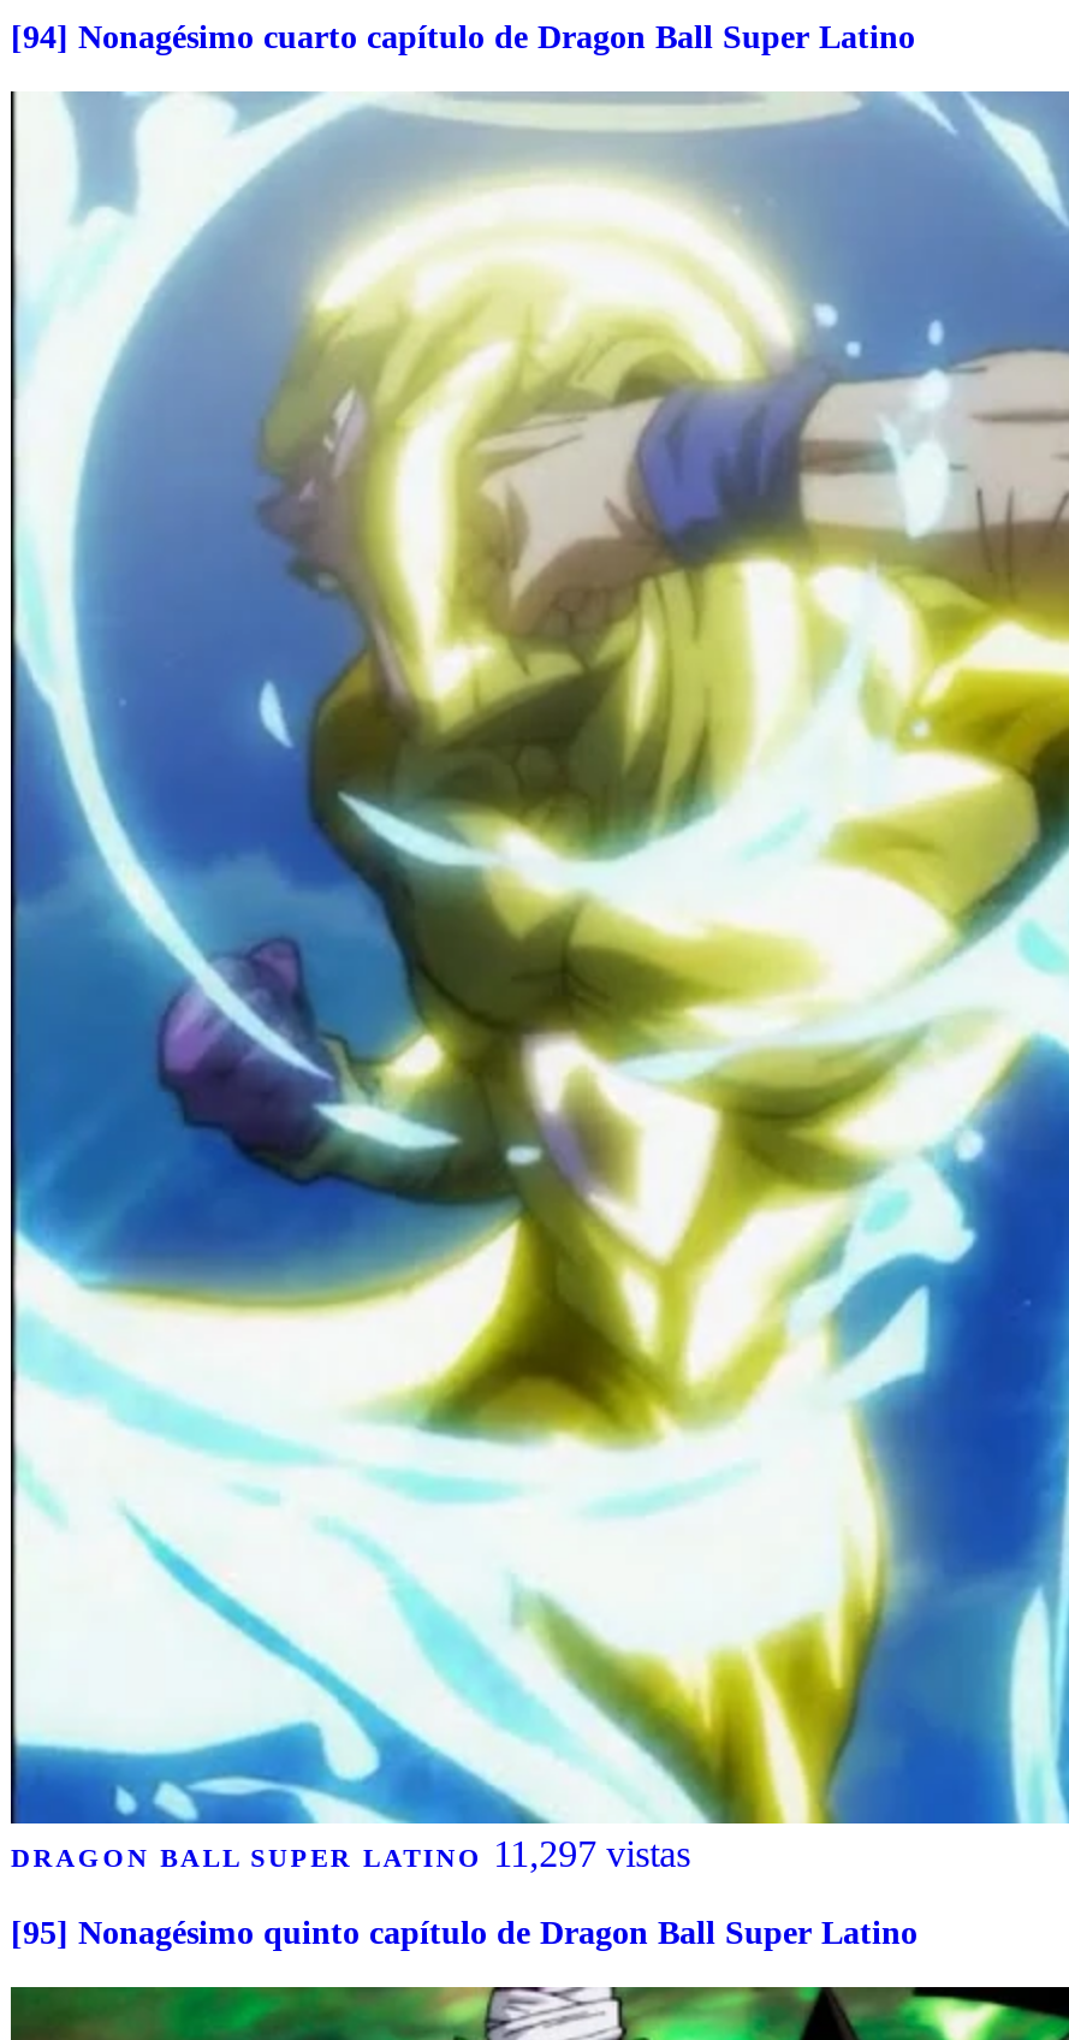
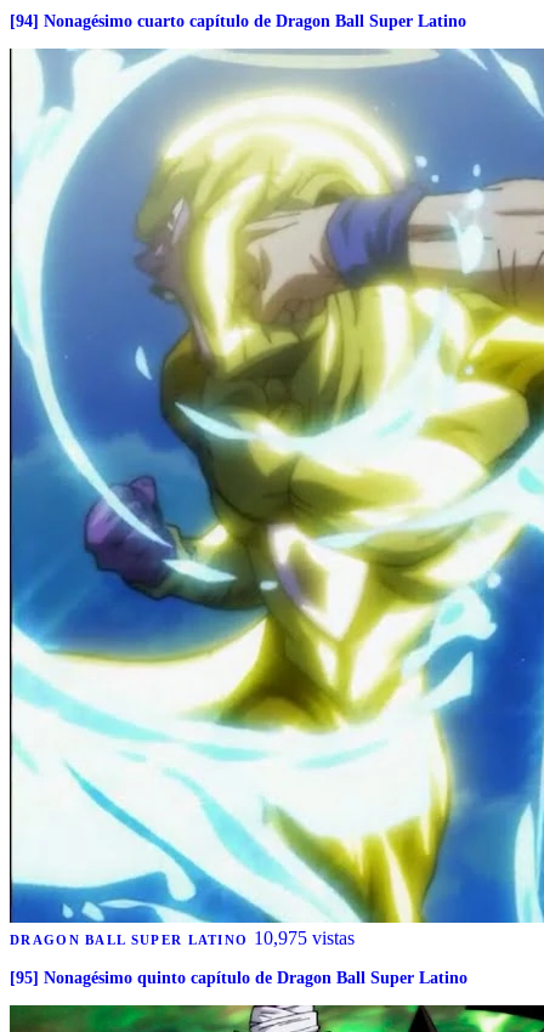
[11,1834,690,1874] DRAGON BALL SUPER LATINO 11,297 vistas -> [10,928,354,948] DRAGON BALL SUPER LATINO 10,975 vistas

